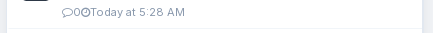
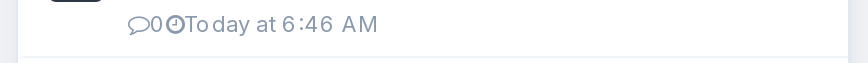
[73,5,185,19] 0 Today at 5:28 AM -> [150,10,378,38] 0 Today at 6:46 AM

